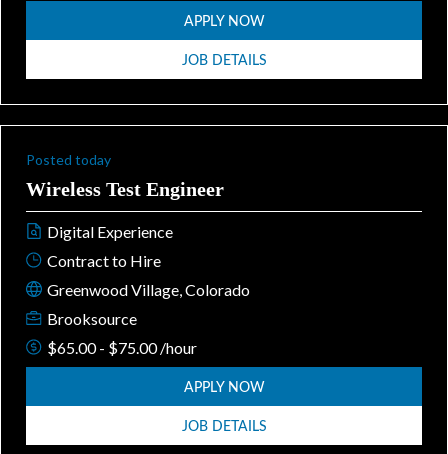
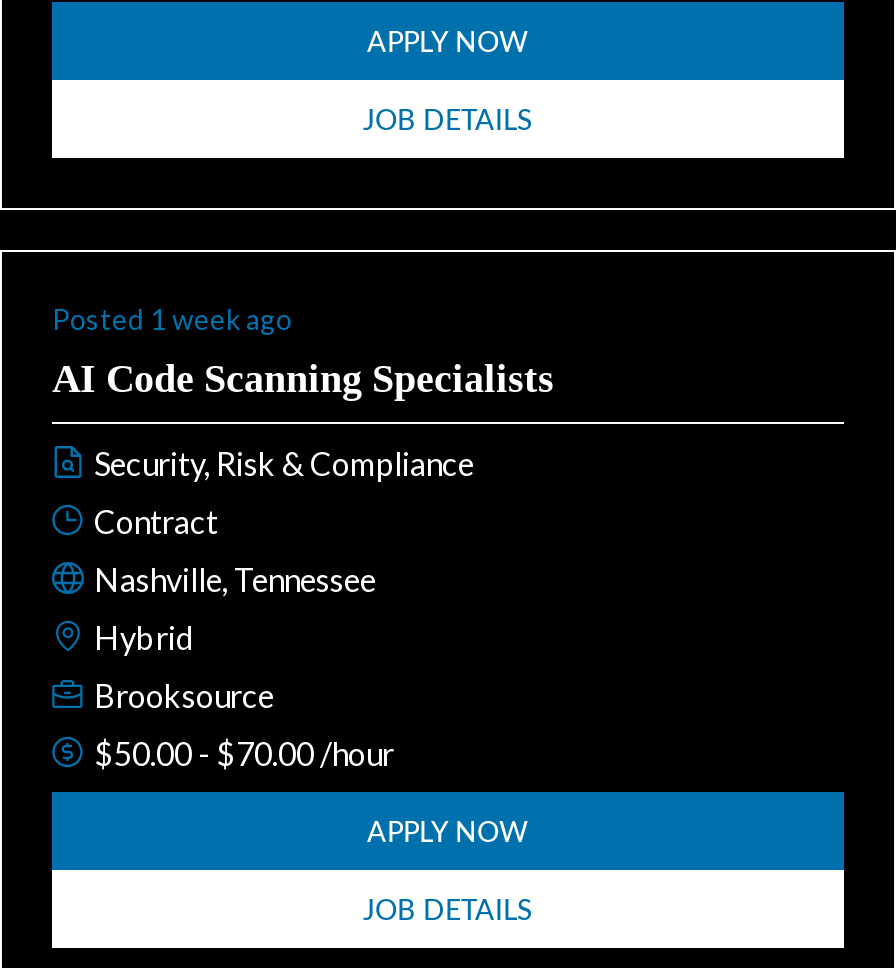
[26,151,250,299] Posted today | Wireless Test Engineer | Digital Experience | Contract to Hire | Greenwood Village, Colorado -> [52,302,554,656] Posted 1 week ago | AI Code Scanning Specialists | Security, Risk & Compliance | Contract | Nashville, Tennessee | Hybrid
[47,338,197,357] $65.00 - $75.00 /hour -> [94,734,394,772] $50.00 - $70.00 /hour

